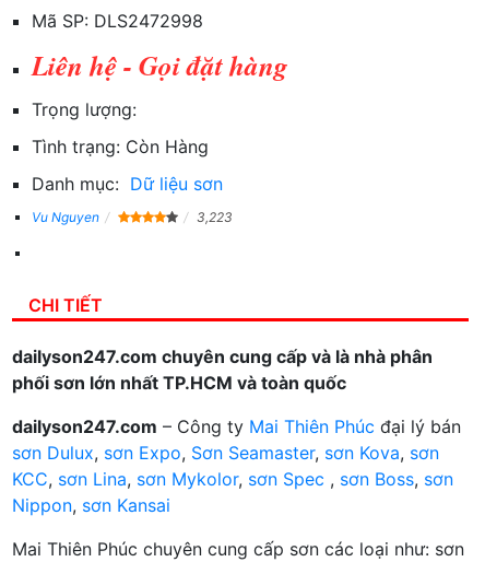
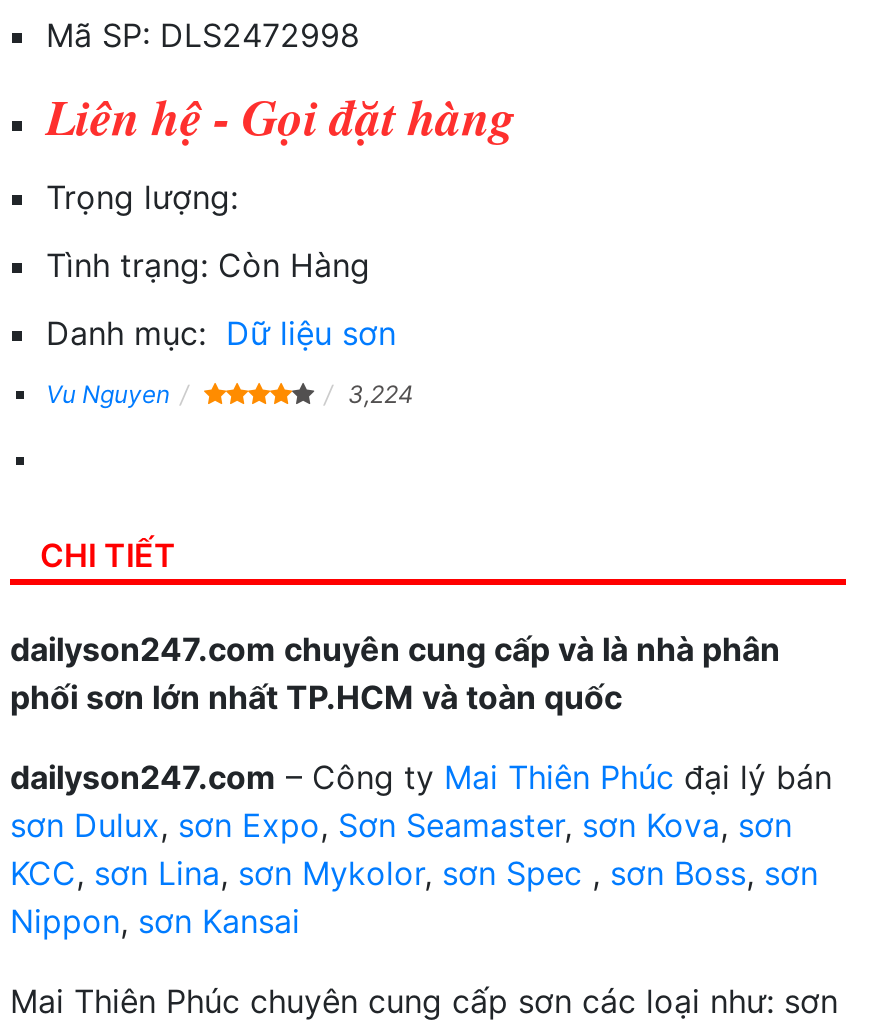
[197,209,233,225] 3,223 -> [348,379,414,409] 3,224

